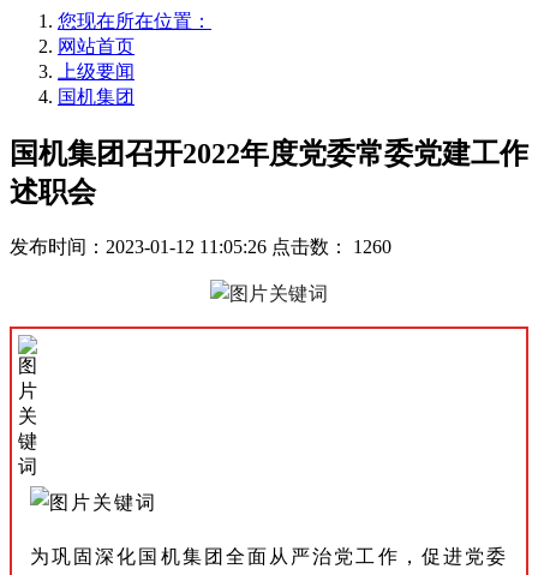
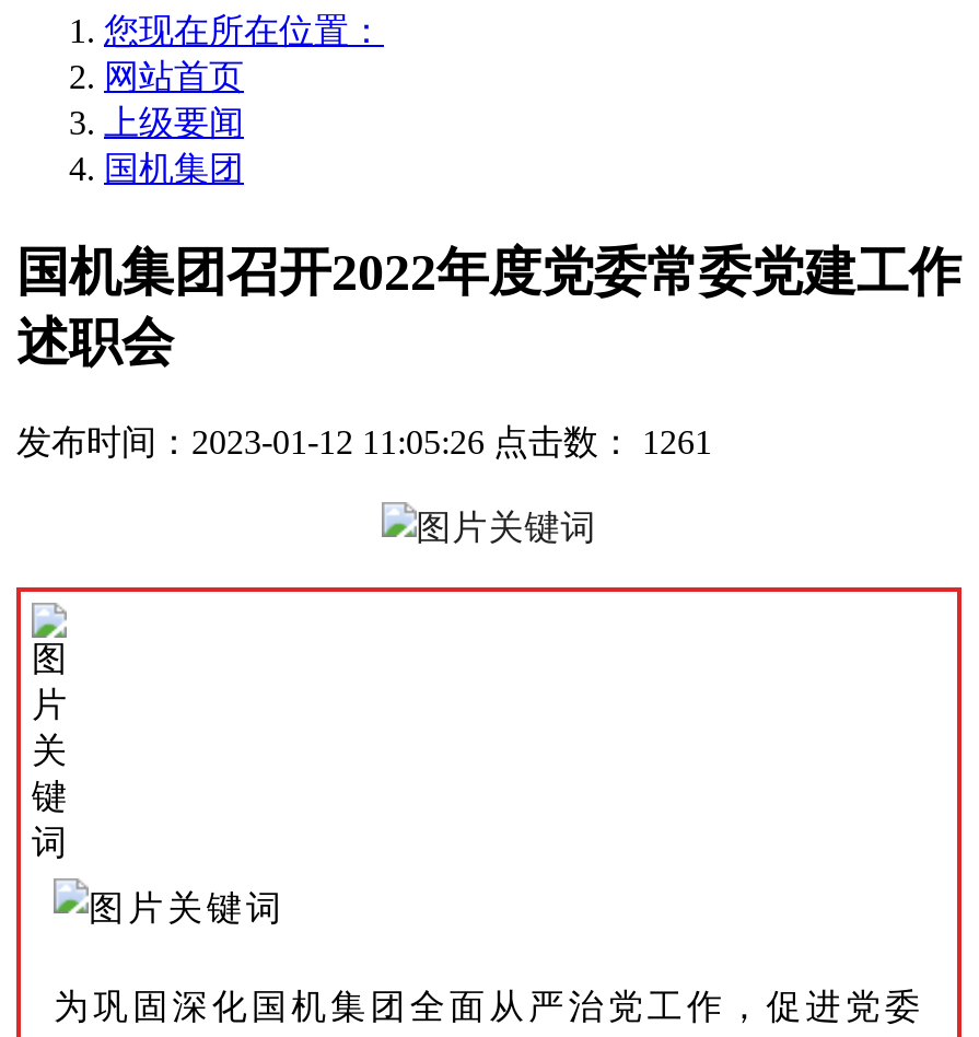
[10,237,391,257] 发布时间：2023-01-12 11:05:26 点击数：1260 -> [16,424,712,461] 发布时间：2023-01-12 11:05:26 点击数：1261

